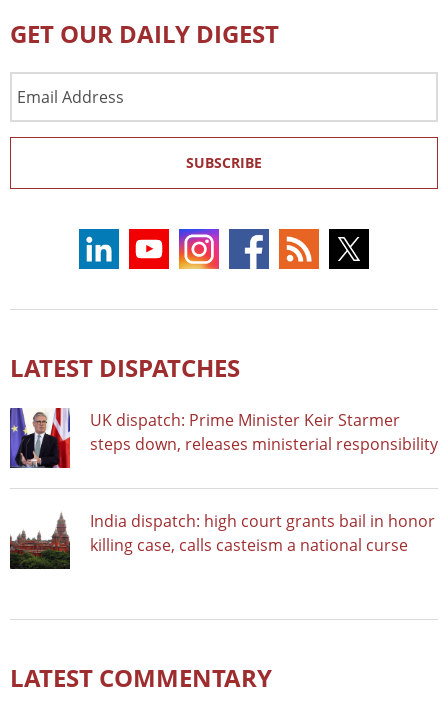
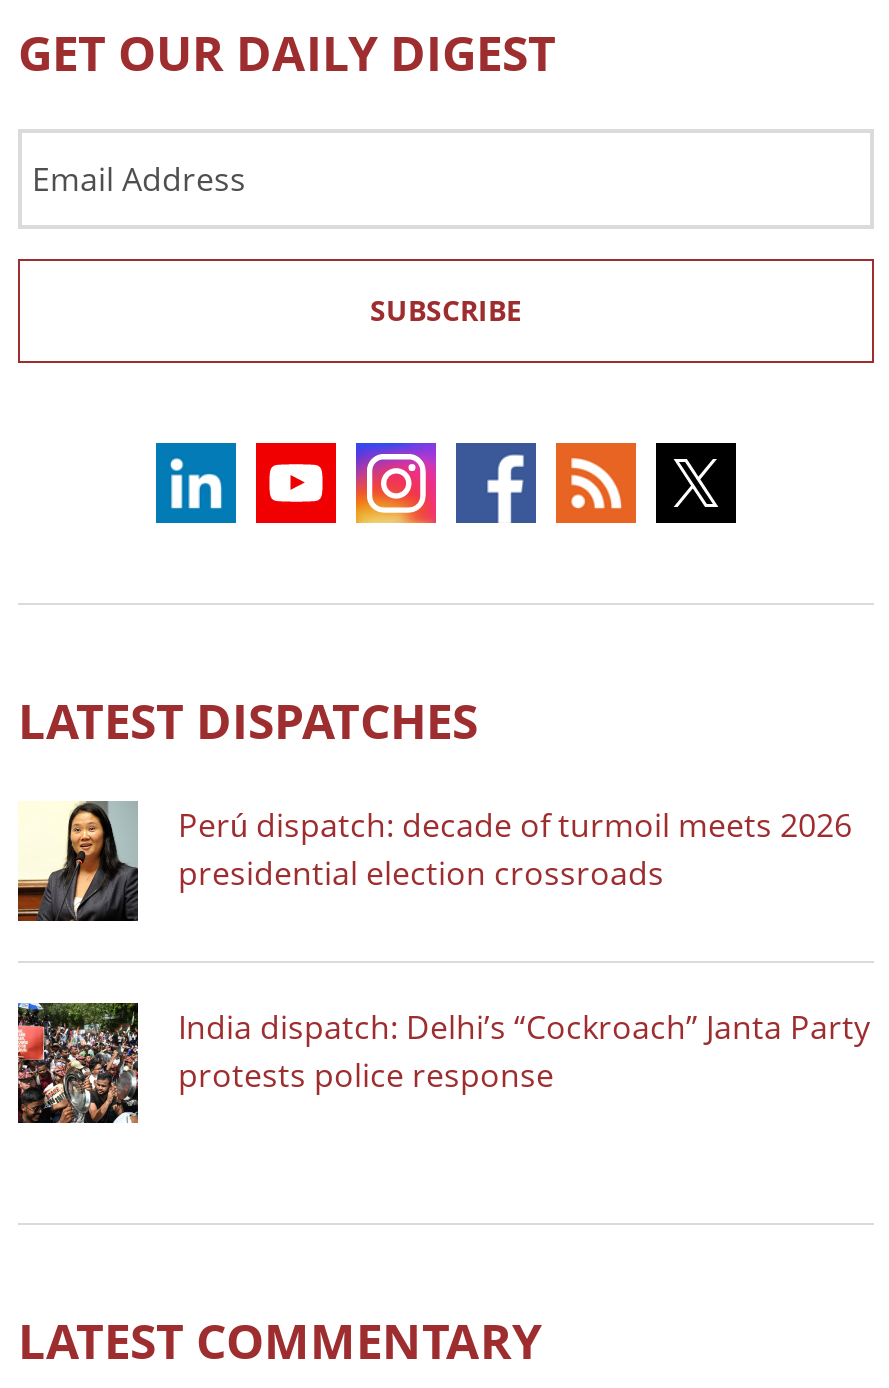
[9,407,438,469] [image] | UK dispatch: Prime Minister Keir Starmer | steps down, releases ministerial responsibility -> [16,799,852,923] [image] | Perú dispatch: decade of turmoil meets 2026 | presidential election crossroads
[10,509,435,570] [image] | India dispatch: high court grants bail in honor | killing case, calls casteism a national curse -> [16,1001,870,1125] [image] | India dispatch: Delhi’s “Cockroach” Janta Party | protests police response

